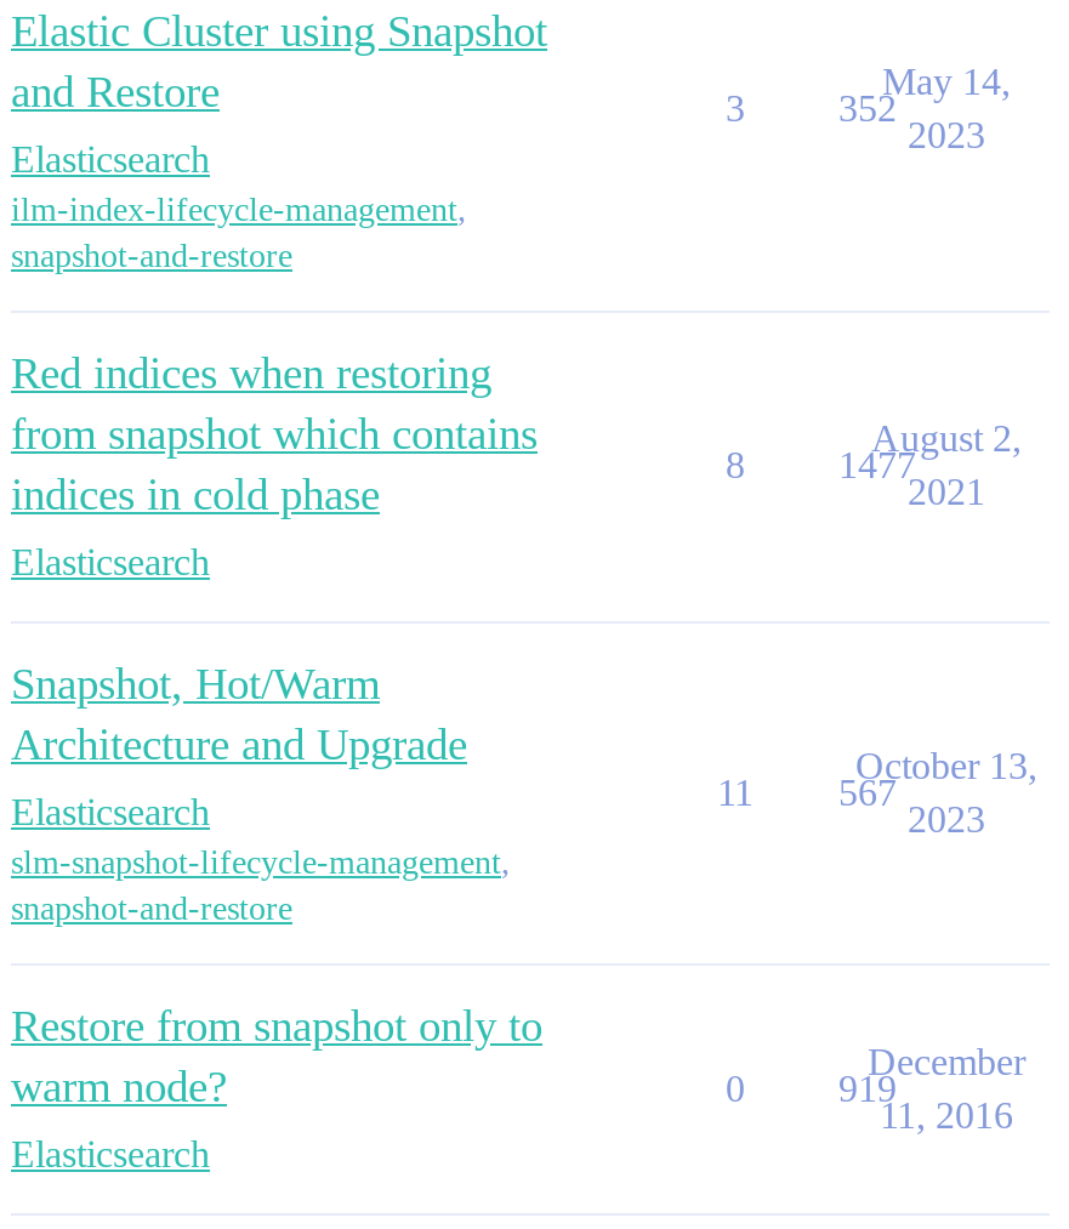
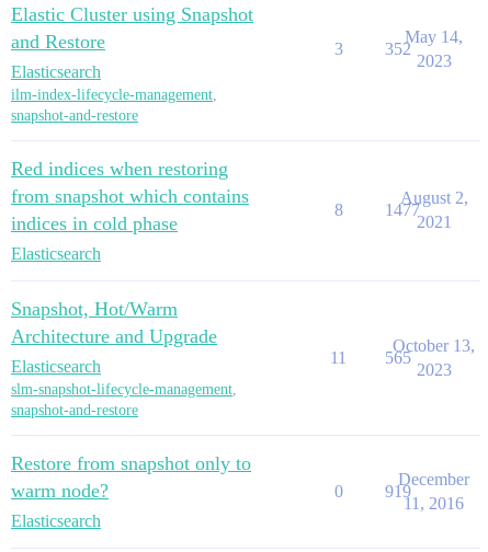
[838,772,897,814] 567 -> [385,349,411,367] 565

